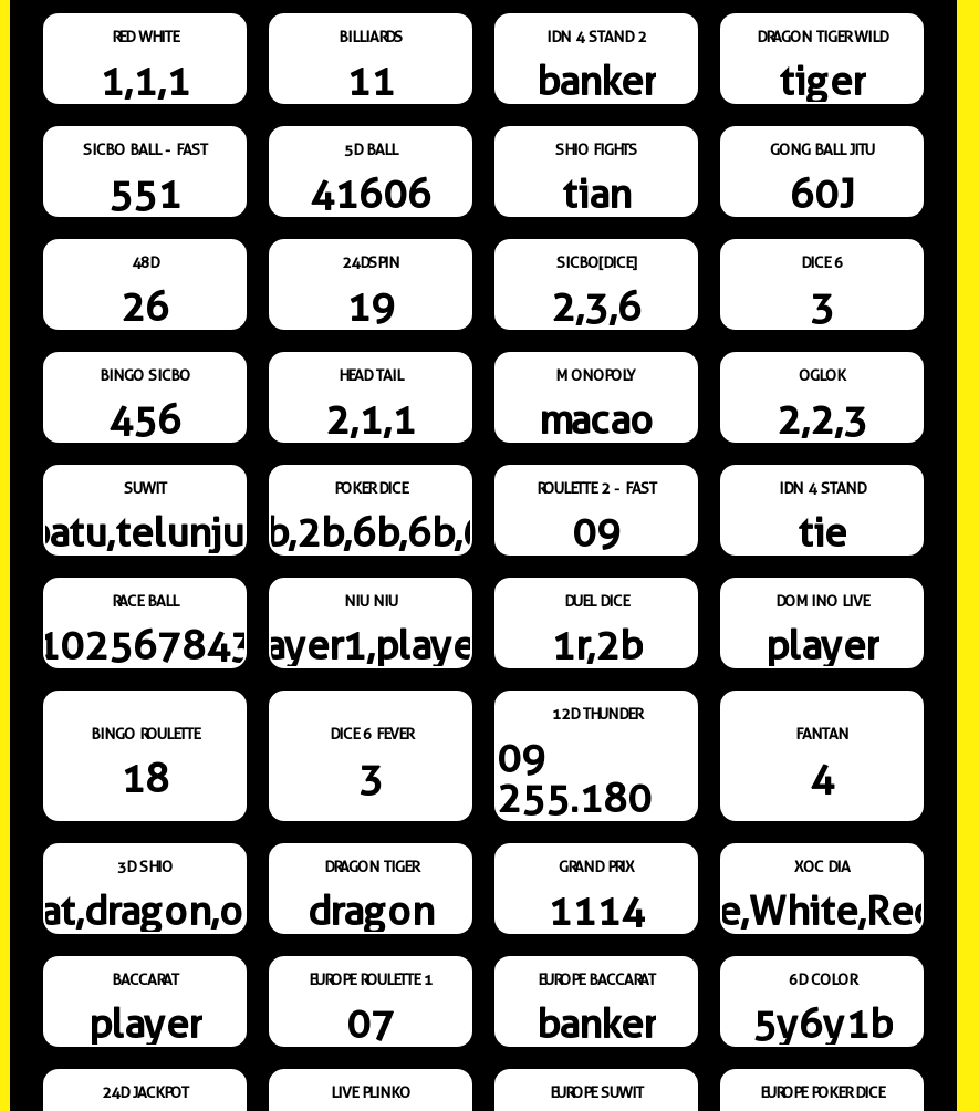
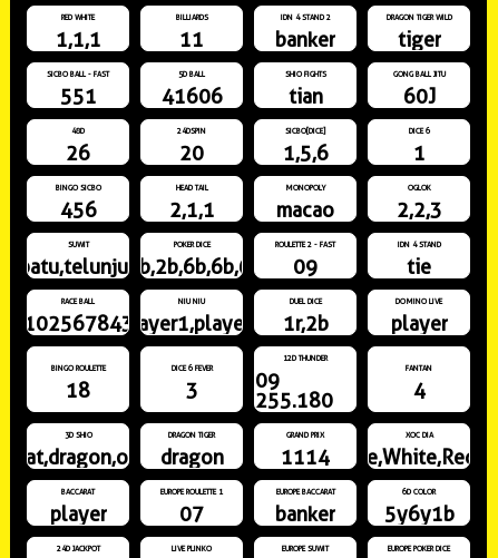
[346,283,395,330] 19 -> [179,141,204,165] 20
[551,283,642,330] 2,3,6 -> [282,141,328,165] 1,5,6
[810,283,834,330] 3 -> [413,141,425,165] 1

